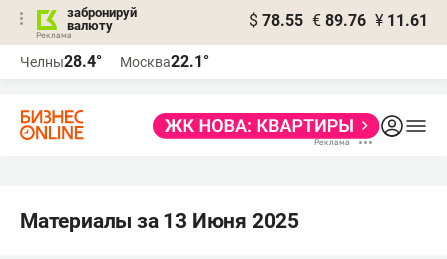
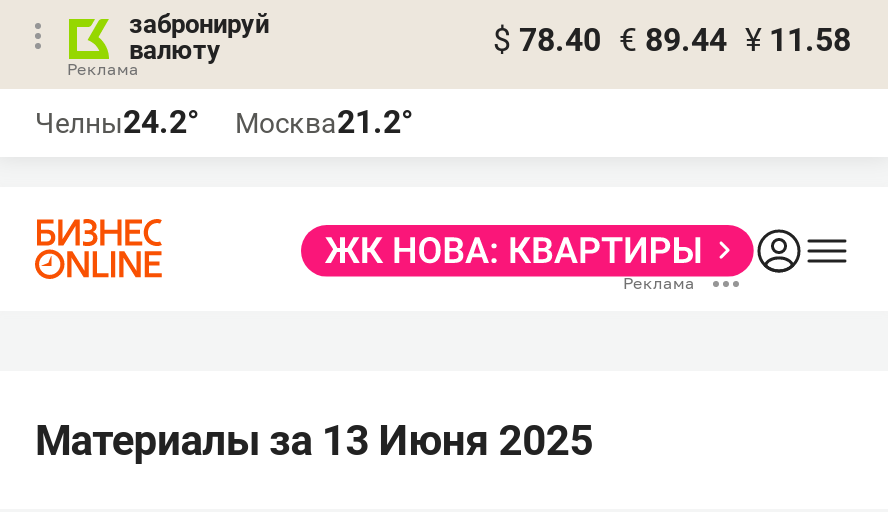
[249,11,428,30] $ 78.55 € 89.76 ¥ 11.61 -> [493,21,851,59] $ 78.40 € 89.44 ¥ 11.58
[20,52,102,71] Челны28.4° -> [35,103,199,141] Челны24.2°
[120,52,209,71] Москва22.1° -> [235,103,413,141] Москва21.2°

